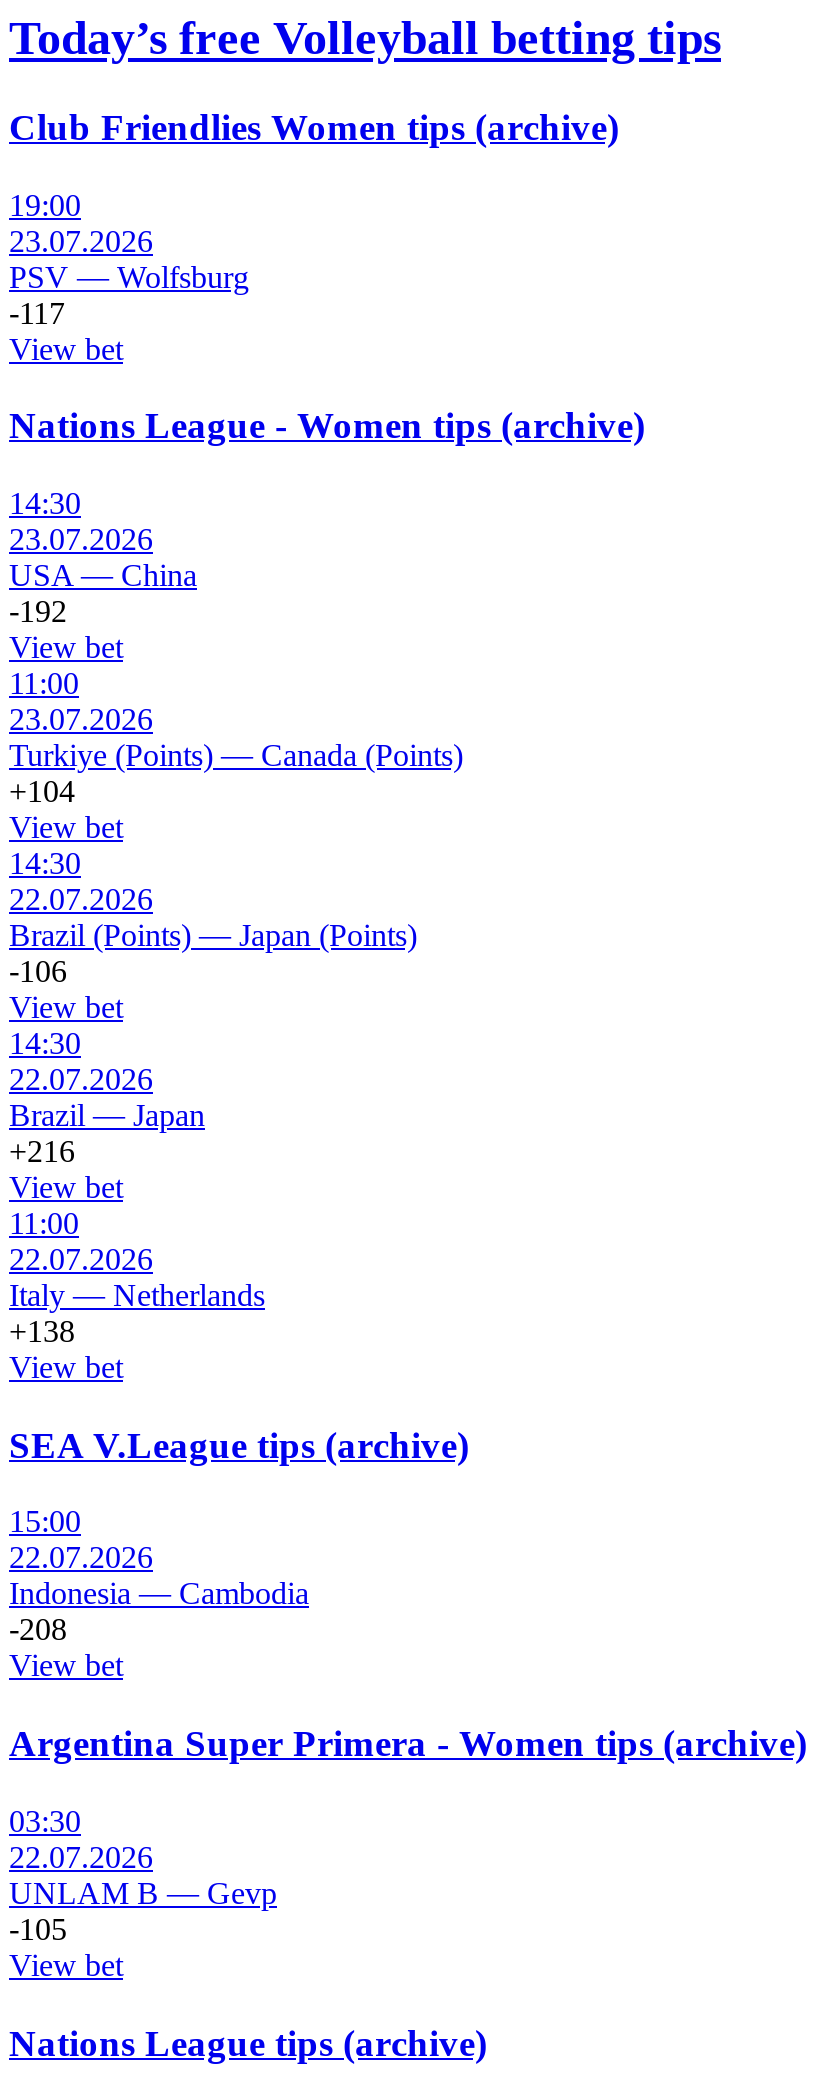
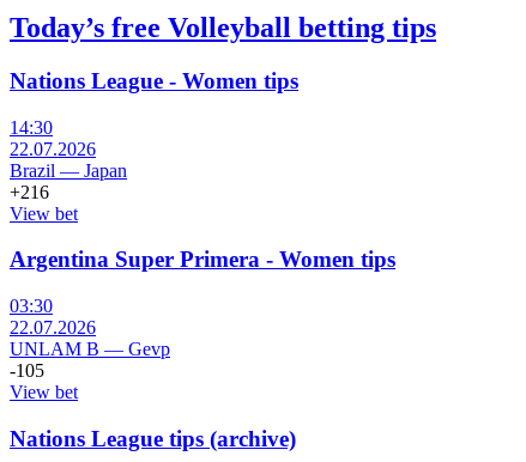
[9,106,645,1024] Club Friendlies Women tips (archive) | 19:00 | 23.07.2026 | PSV — Wolfsburg | -117 | View bet | Nations League - Women tips (archive) | 14:30 | 23.07.2026 | USA — China | -192 | View bet | 11:00 | 23.07.2026 | Turkiye (Points) — Canada (Points) | +104 | View bet | 14:30 | 22.07.2026 | Brazil (Points) — Japan (Points) | -106 | View bet -> [10,68,298,93] Nations League - Women tips
[9,1206,807,1764] 11:00 | 22.07.2026 | Italy — Netherlands | +138 | View bet | SEA V.League tips (archive) | 15:00 | 22.07.2026 | Indonesia — Cambodia | -208 | View bet | Argentina Super Primera - Women tips (archive) -> [10,247,395,272] Argentina Super Primera - Women tips

